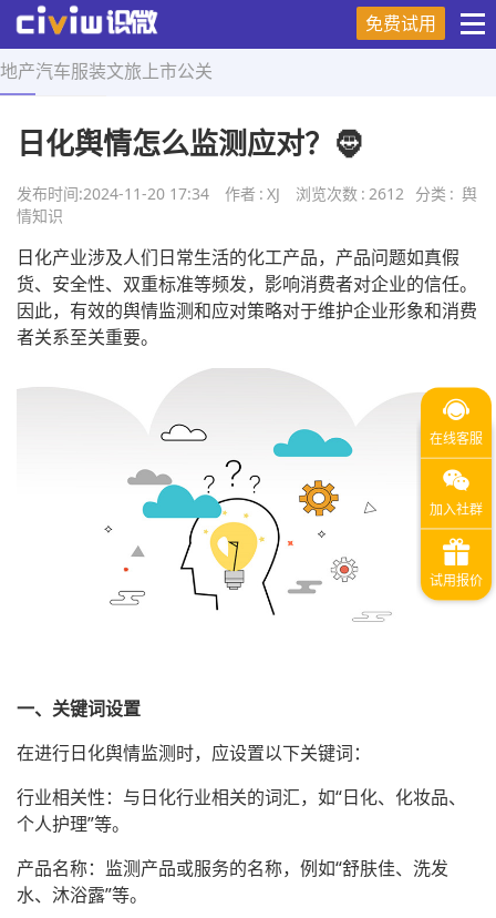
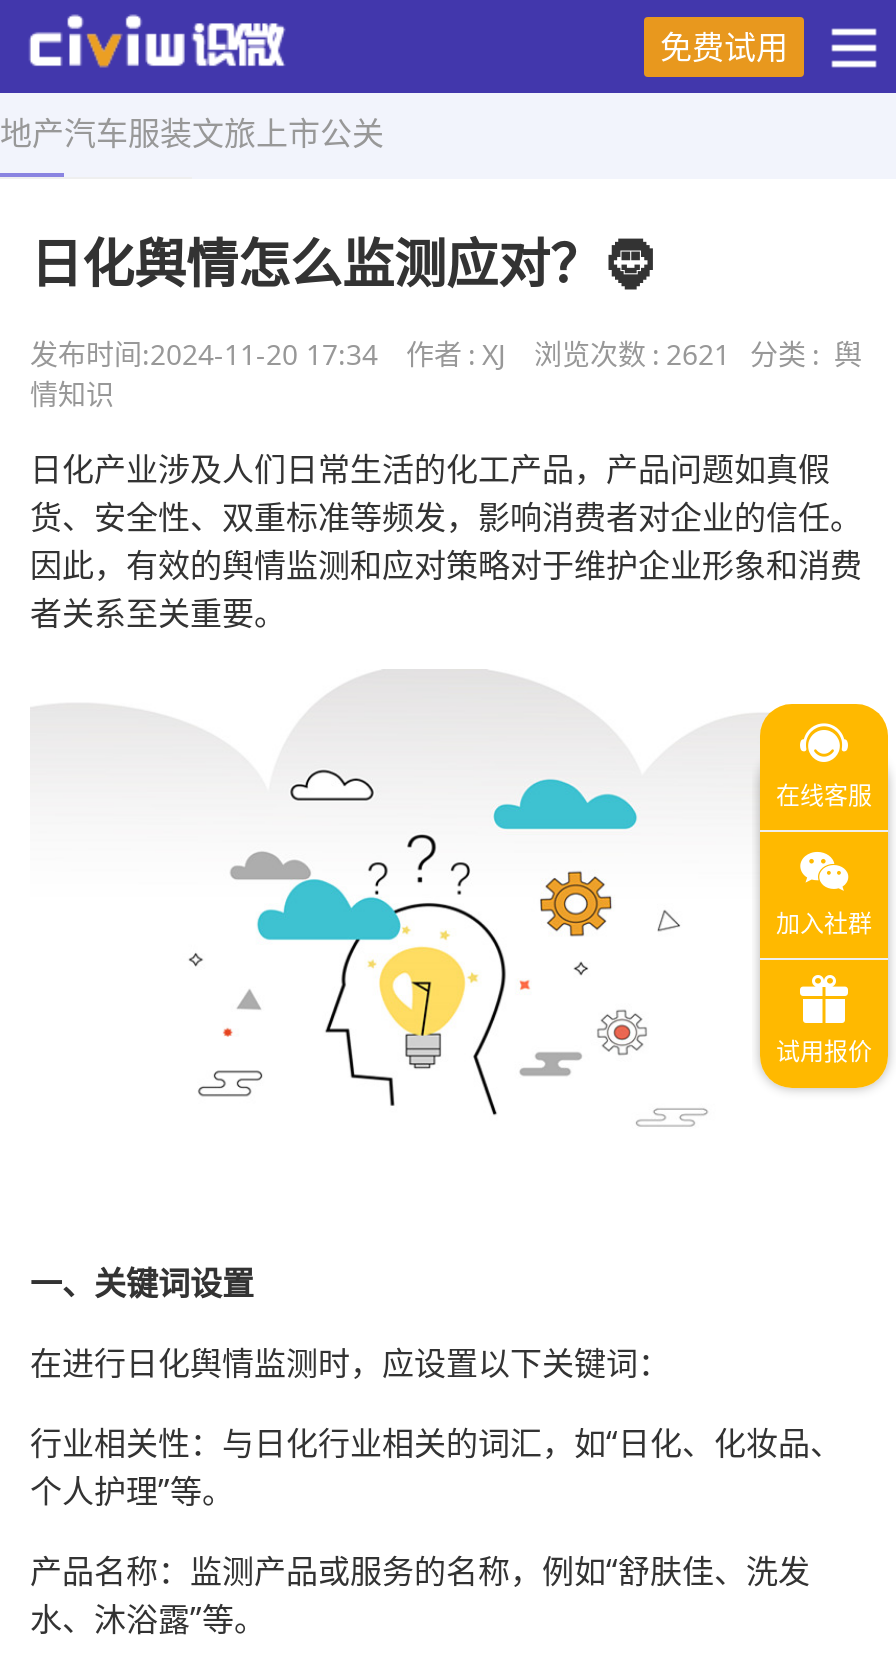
[296,183,477,204] 浏览次数 : 2612 分类 : 舆 -> [534,336,862,374] 浏览次数 : 2621 分类 : 舆

